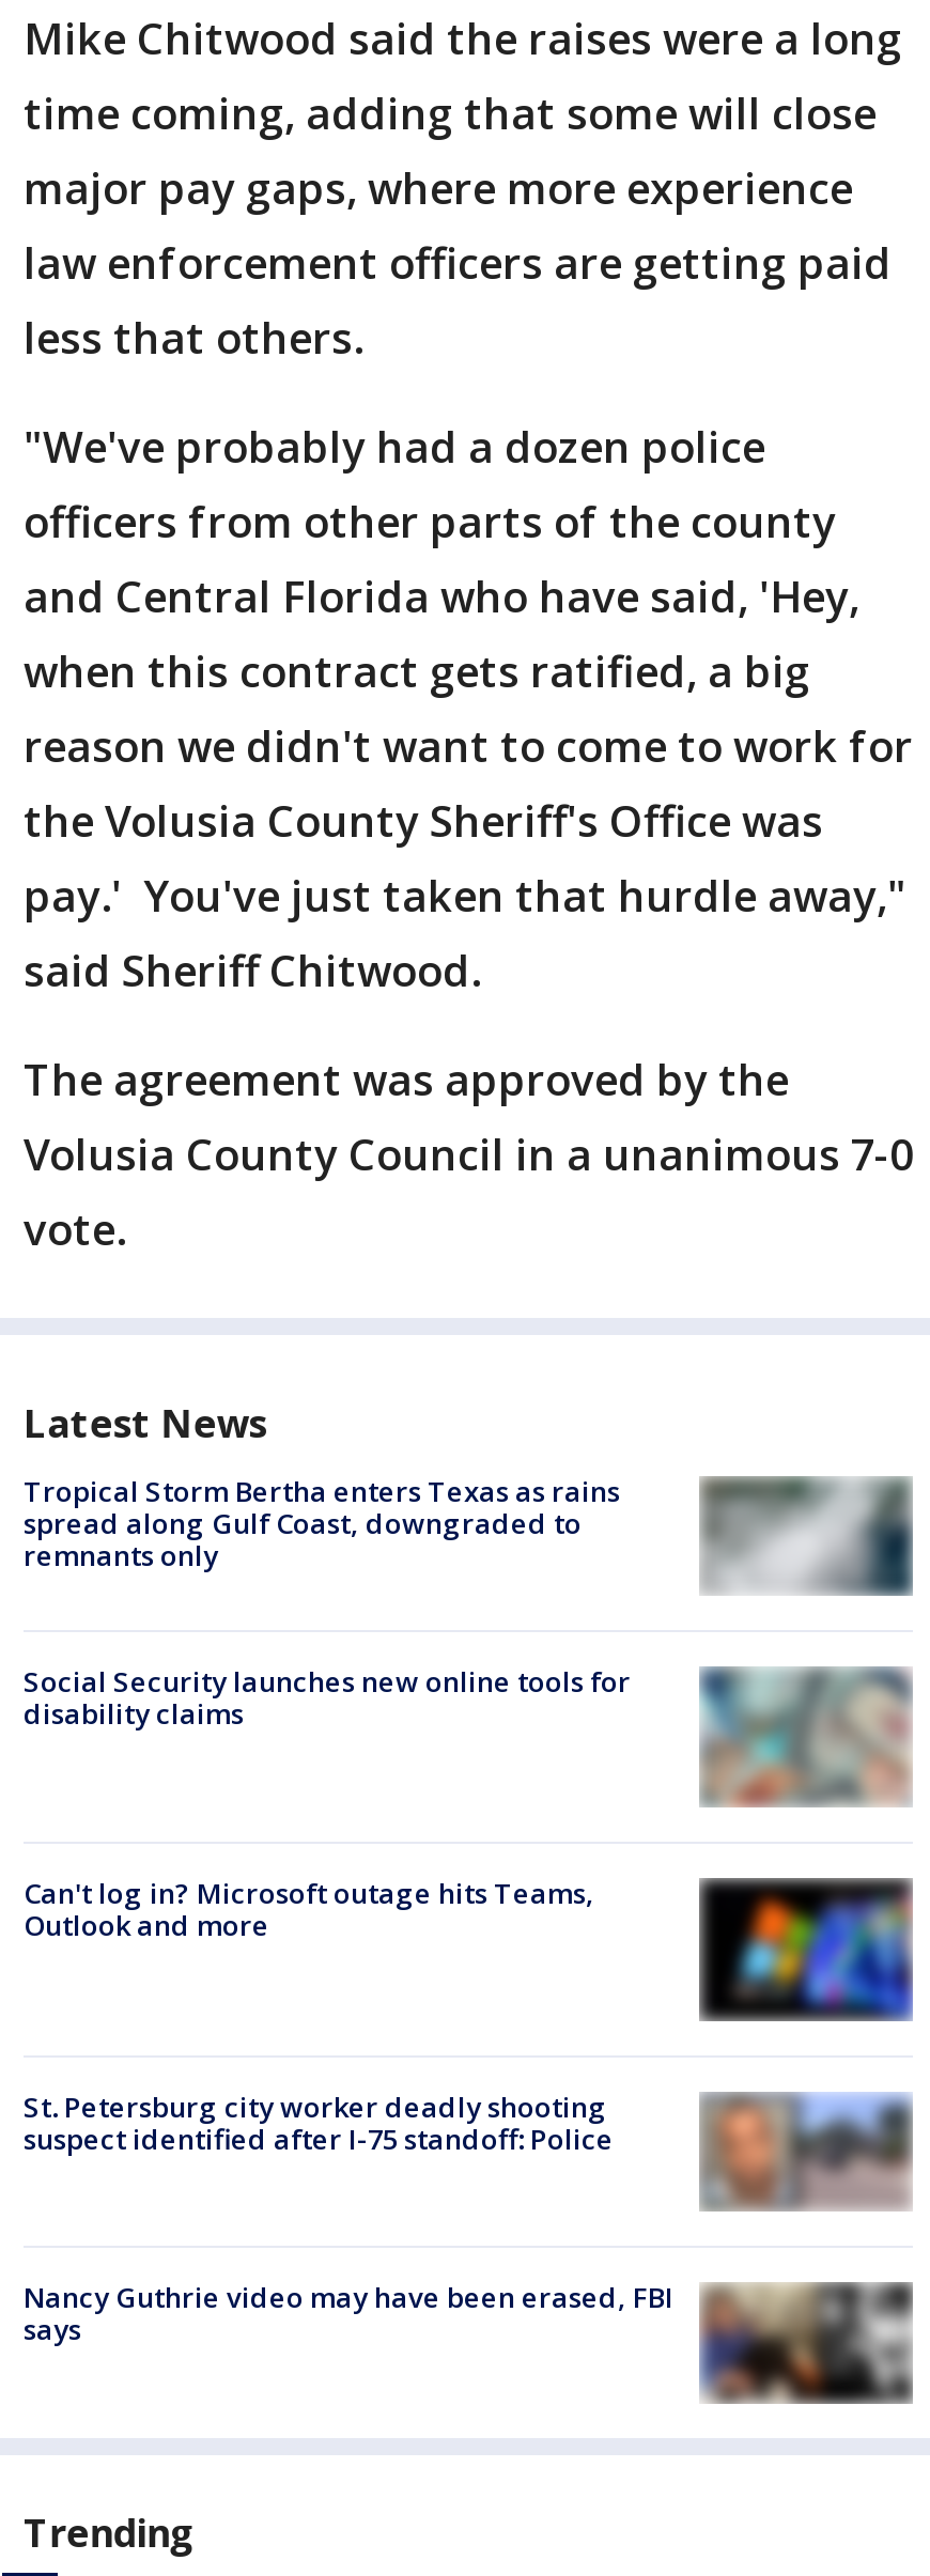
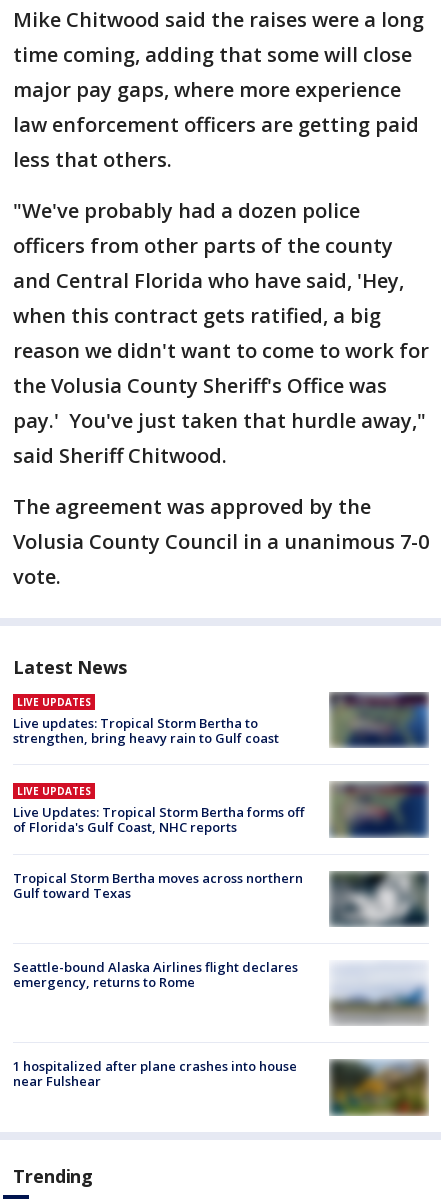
[24,1472,620,1574] Tropical Storm Bertha enters Texas as rains | spread along Gulf Coast, downgraded to | remnants only -> [13,695,279,747] LIVE UPDATES | Live updates: Tropical Storm Bertha to | strengthen, bring heavy rain to Gulf coast
[703,1476,913,1596] [image] -> [330,692,429,748] [image]
[24,1663,913,1807] [image] | Social Security launches new online tools for | disability claims -> [13,781,429,839] [image] | LIVE UPDATES | Live Updates: Tropical Storm Bertha forms off | of Florida's Gulf Coast, NHC reports
[24,1875,594,1945] Can't log in? Microsoft outage hits Teams, | Outlook and more -> [13,868,303,901] Tropical Storm Bertha moves across northern | Gulf toward Texas
[697,1878,915,2023] [image] -> [329,871,429,937] [image]
[24,2075,913,2209] [image] | St. Petersburg city worker deadly shooting | suspect identified after I-75 standoff: Police -> [13,958,428,1024] [image] | Seattle-bound Alaska Airlines flight declares | emergency, returns to Rome
[24,2279,913,2404] [image] | Nancy Guthrie video may have been erased, FBI | says -> [13,1057,429,1116] [image] | 1 hospitalized after plane crashes into house | near Fulshear

